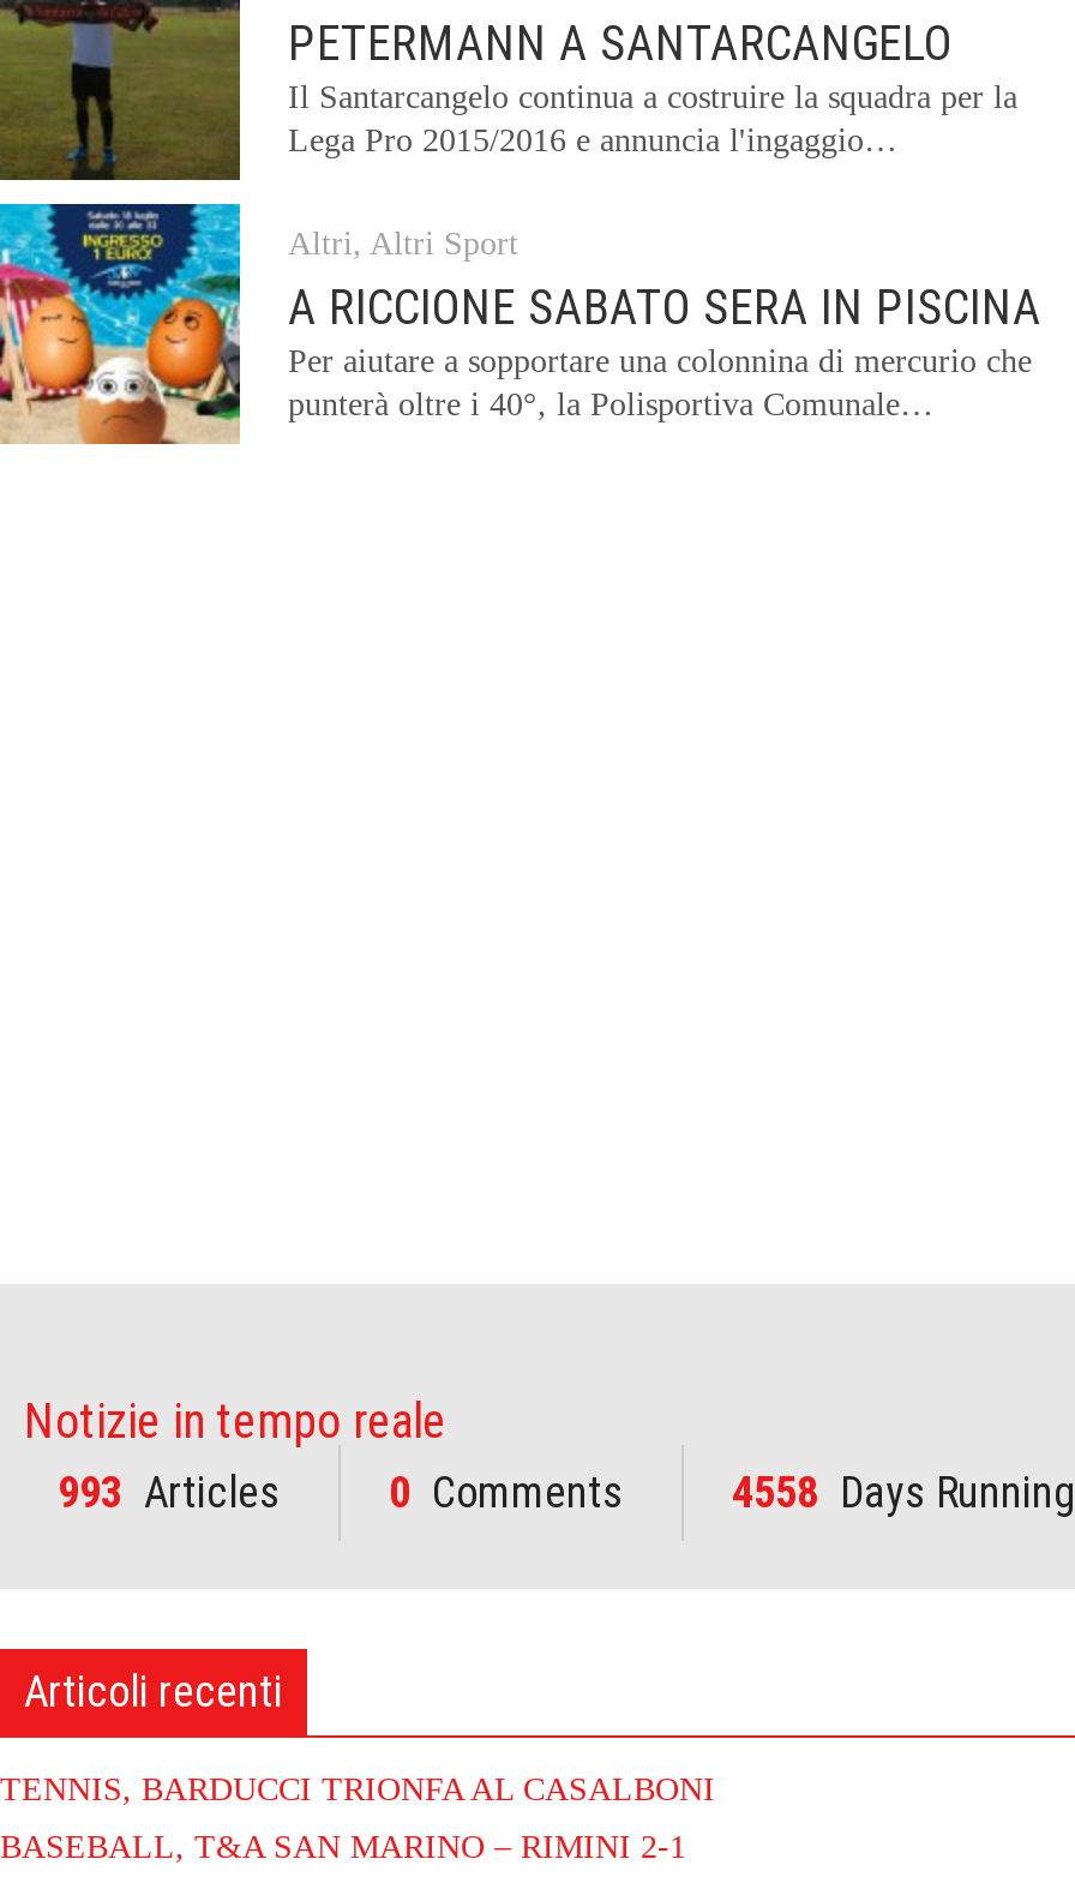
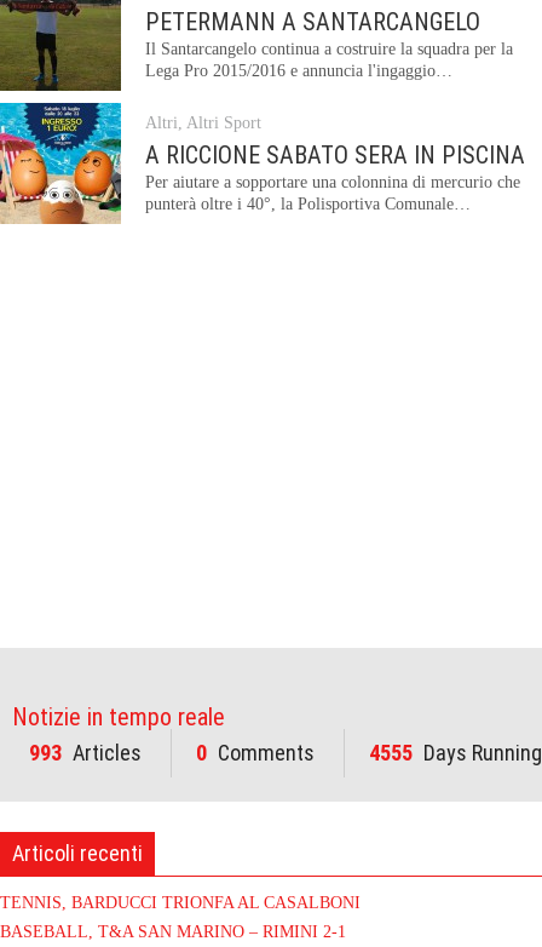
[732,1466,1075,1516] 4558 Days Running -> [369,740,542,765] 4555 Days Running

